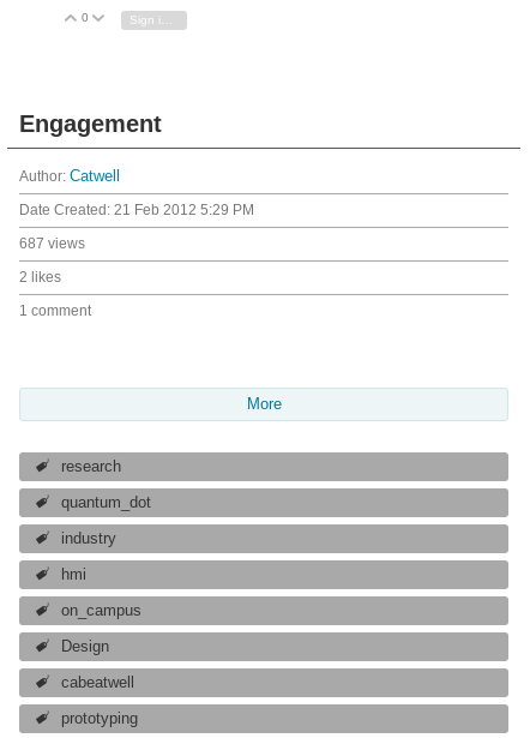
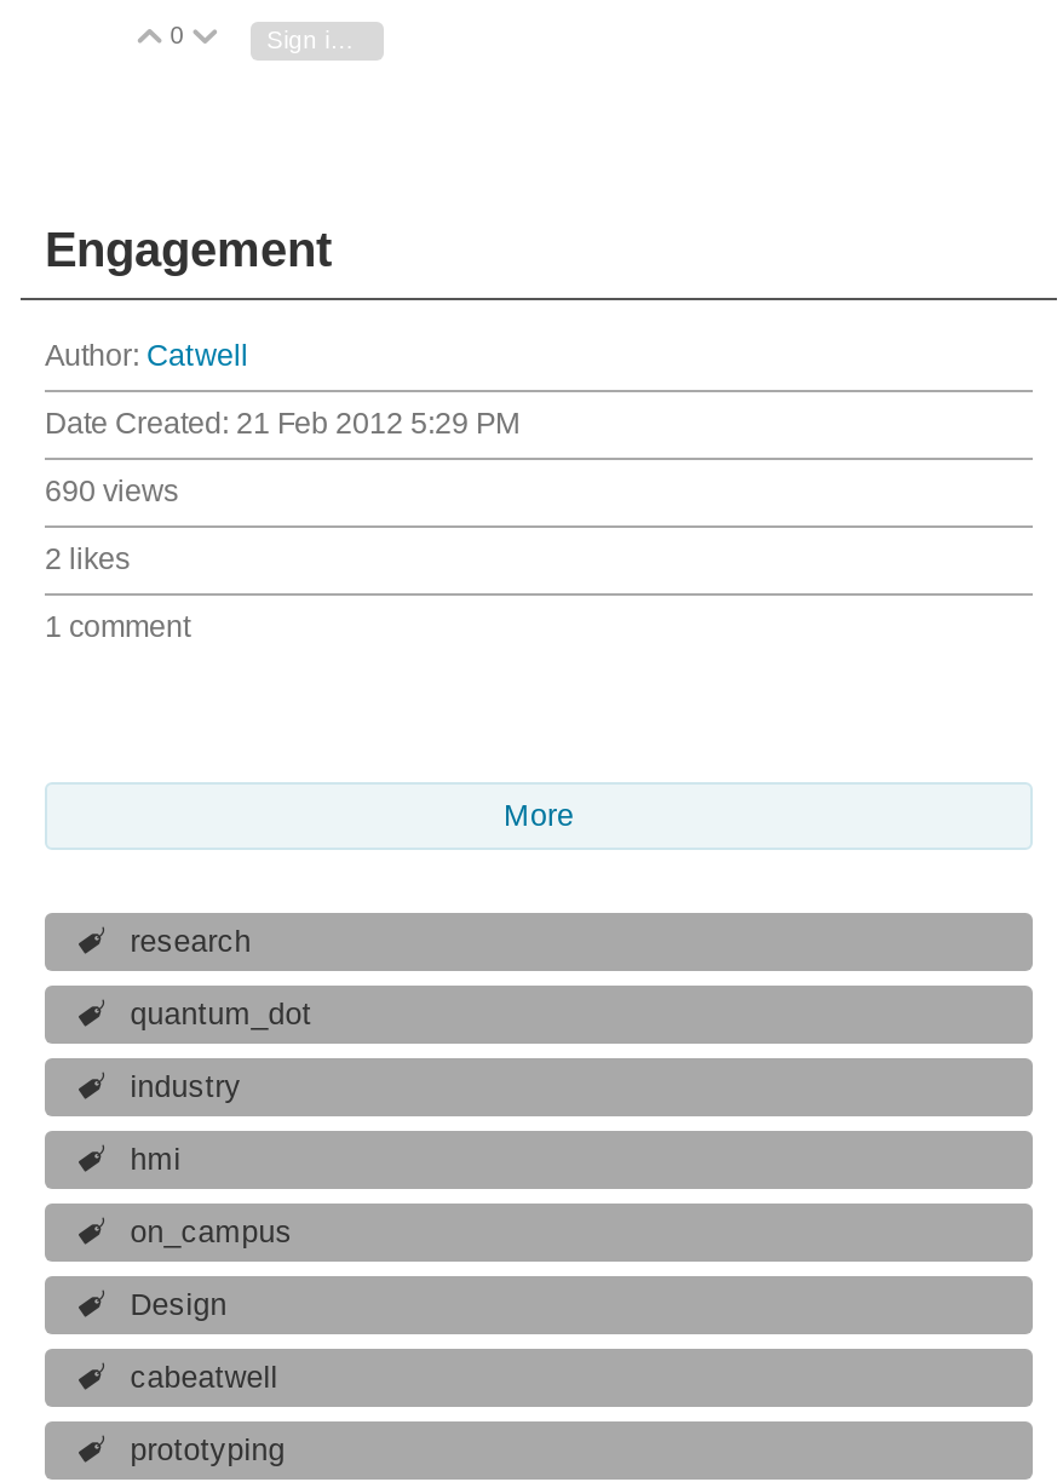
[19,236,85,252] 687 views -> [45,475,178,509] 690 views

